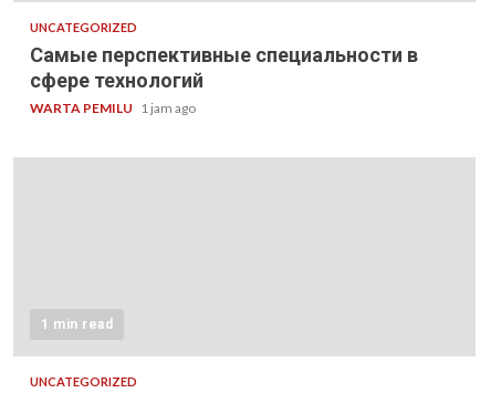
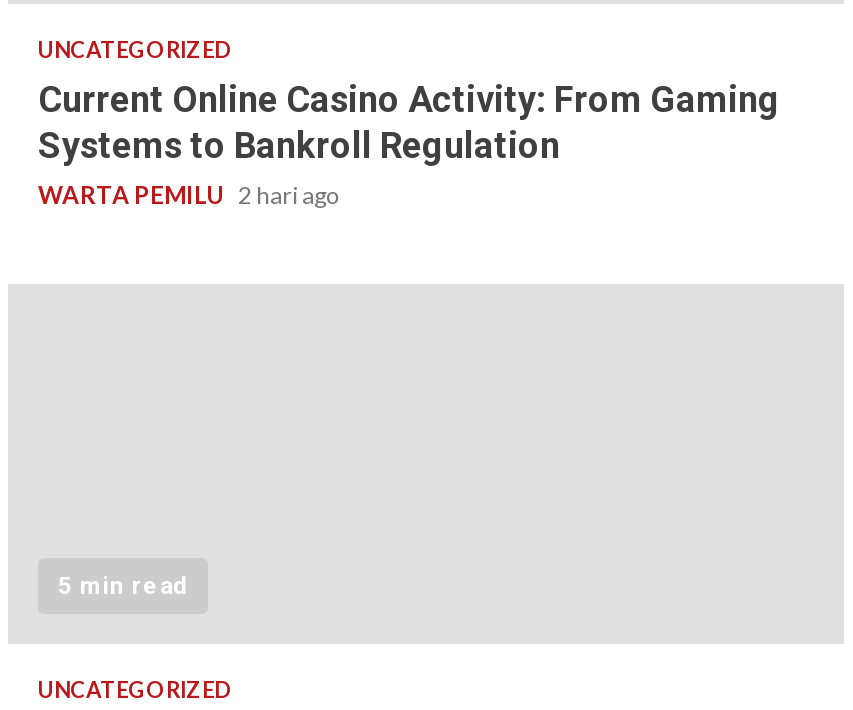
[30,43,418,116] Самые перспективные специальности в | сфере технологий | WARTA PEMILU 1 jam ago -> [38,78,780,210] Current Online Casino Activity: From Gaming | Systems to Bankroll Regulation | WARTA PEMILU 2 hari ago
[41,317,113,332] 1 min read -> [58,572,188,600] 5 min read

